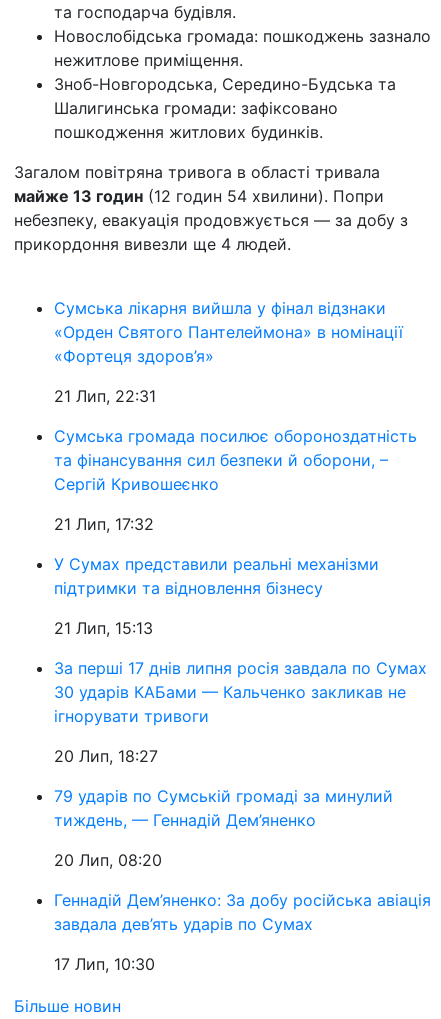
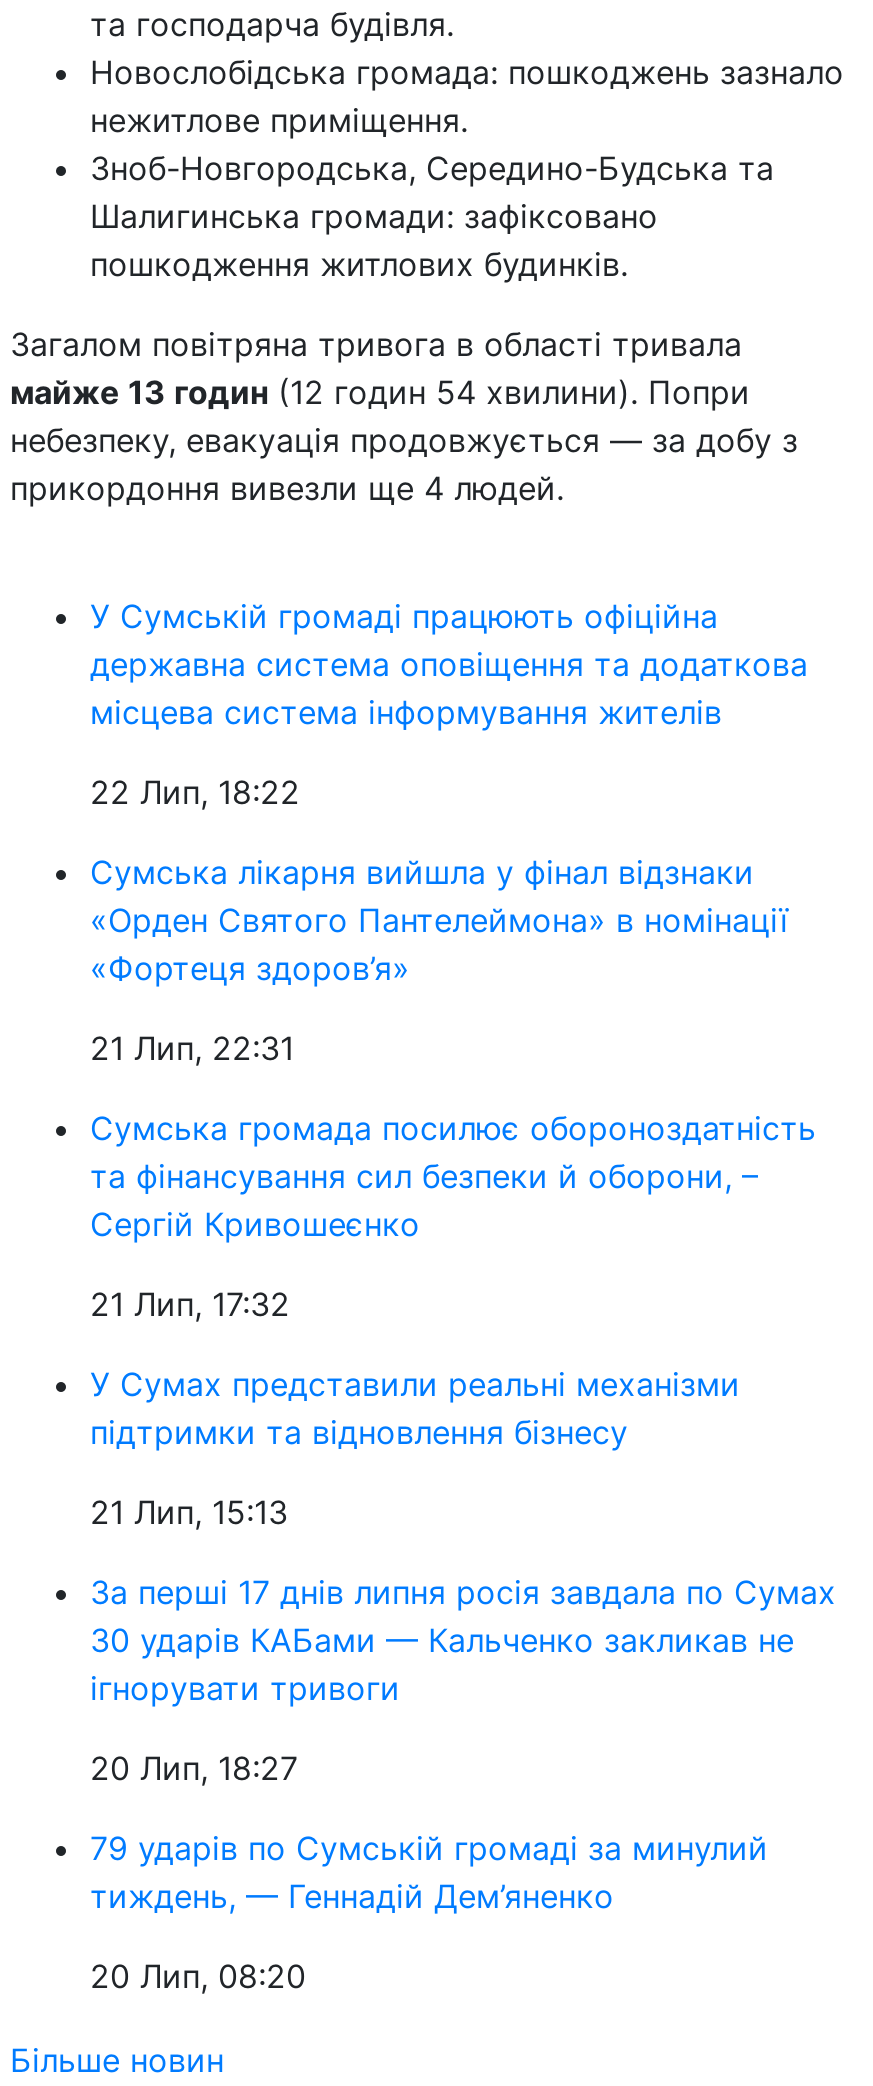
none -> [90,597,808,813] У Сумській громаді працюють офіційна | державна система оповіщення та додаткова | місцева система інформування жителів | 22 Лип, 18:22
moved [54,298,427,870] -> [90,853,836,1997]: Сумська лікарня вийшла у фінал відзнаки | «Орден Святого Пантелеймона» в номінації | «Фортеця здоров’я» | ... | тиждень, — Геннадій Дем’яненко | 20 Лип, 08:20
[54,890,431,974] Геннадій Дем’яненко: За добу російська авіація | завдала дев’ять ударів по Сумах | 17 Лип, 10:30 -> none

